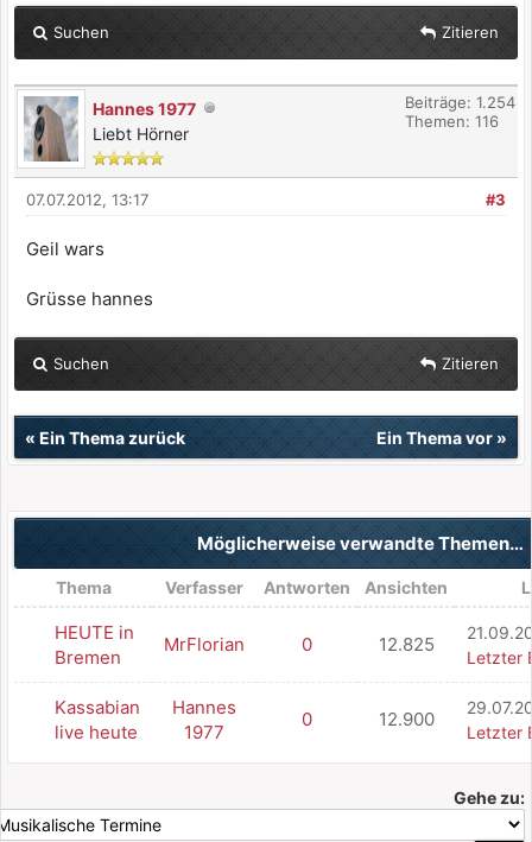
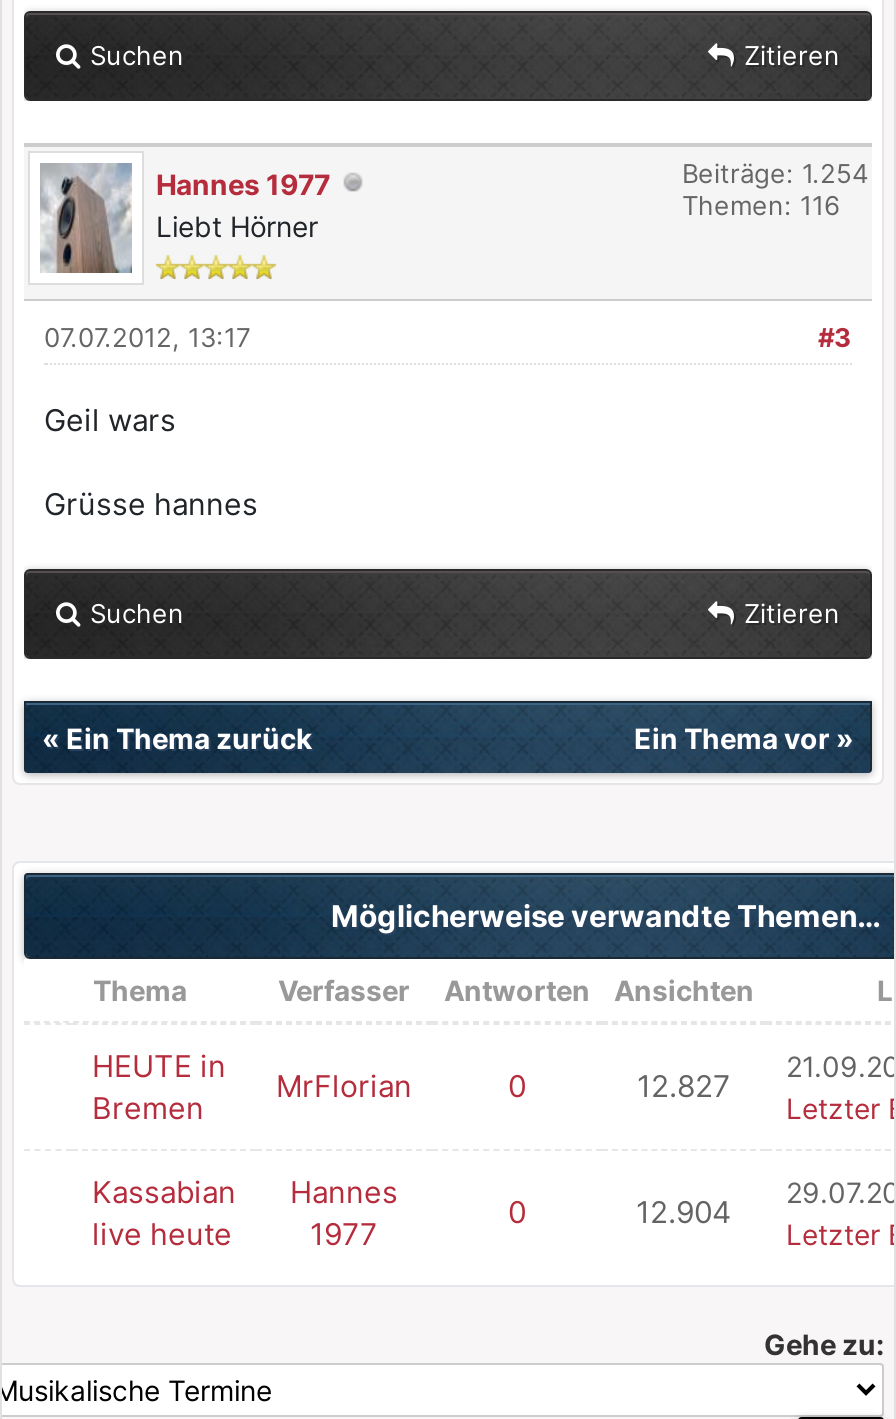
[378,633,434,656] 12.825 -> [637,1067,731,1105] 12.827
[378,708,434,730] 12.900 -> [636,1193,732,1231] 12.904

